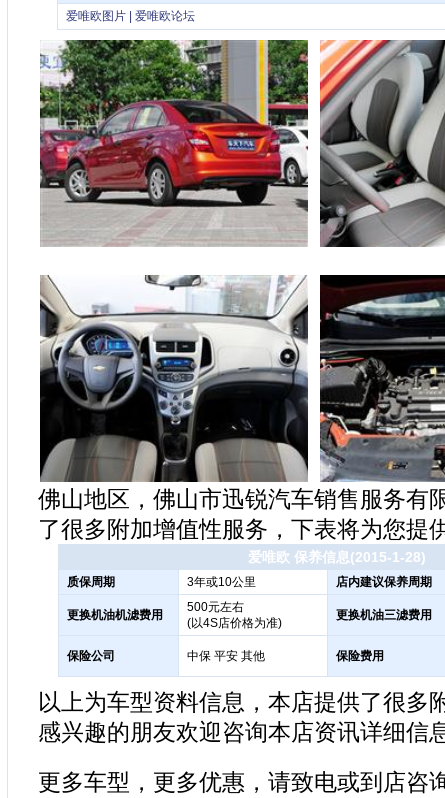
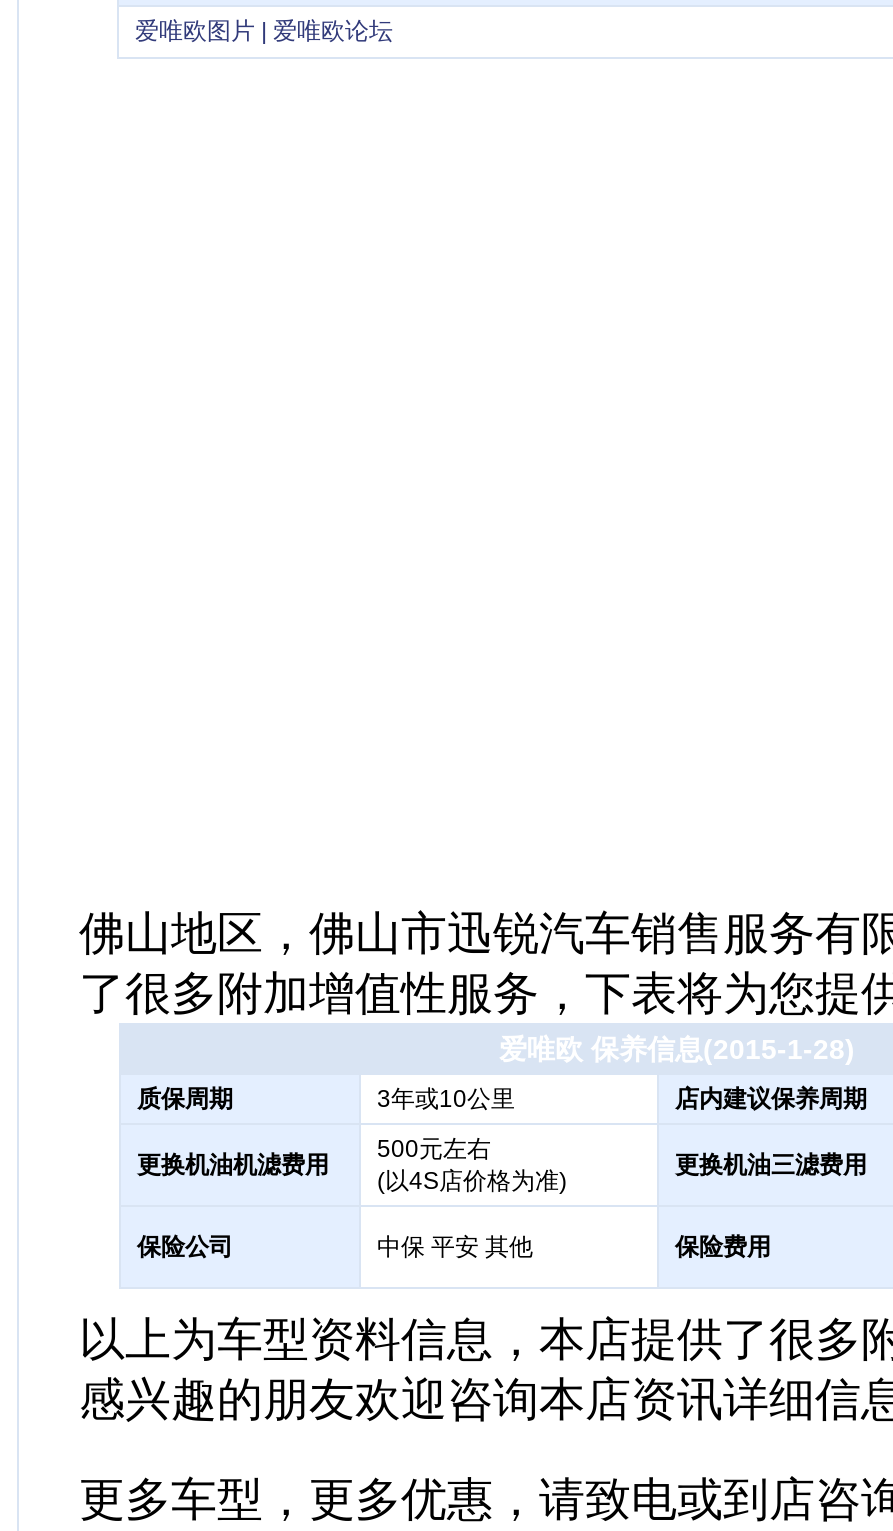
[39,39,309,247] [image] -> none
[319,39,442,248] [image] -> none
[39,274,309,483] [image] -> none
[319,274,442,482] [image] -> none

